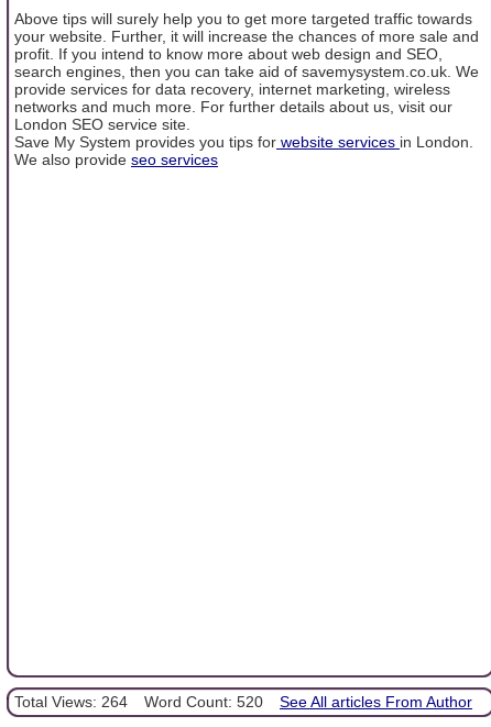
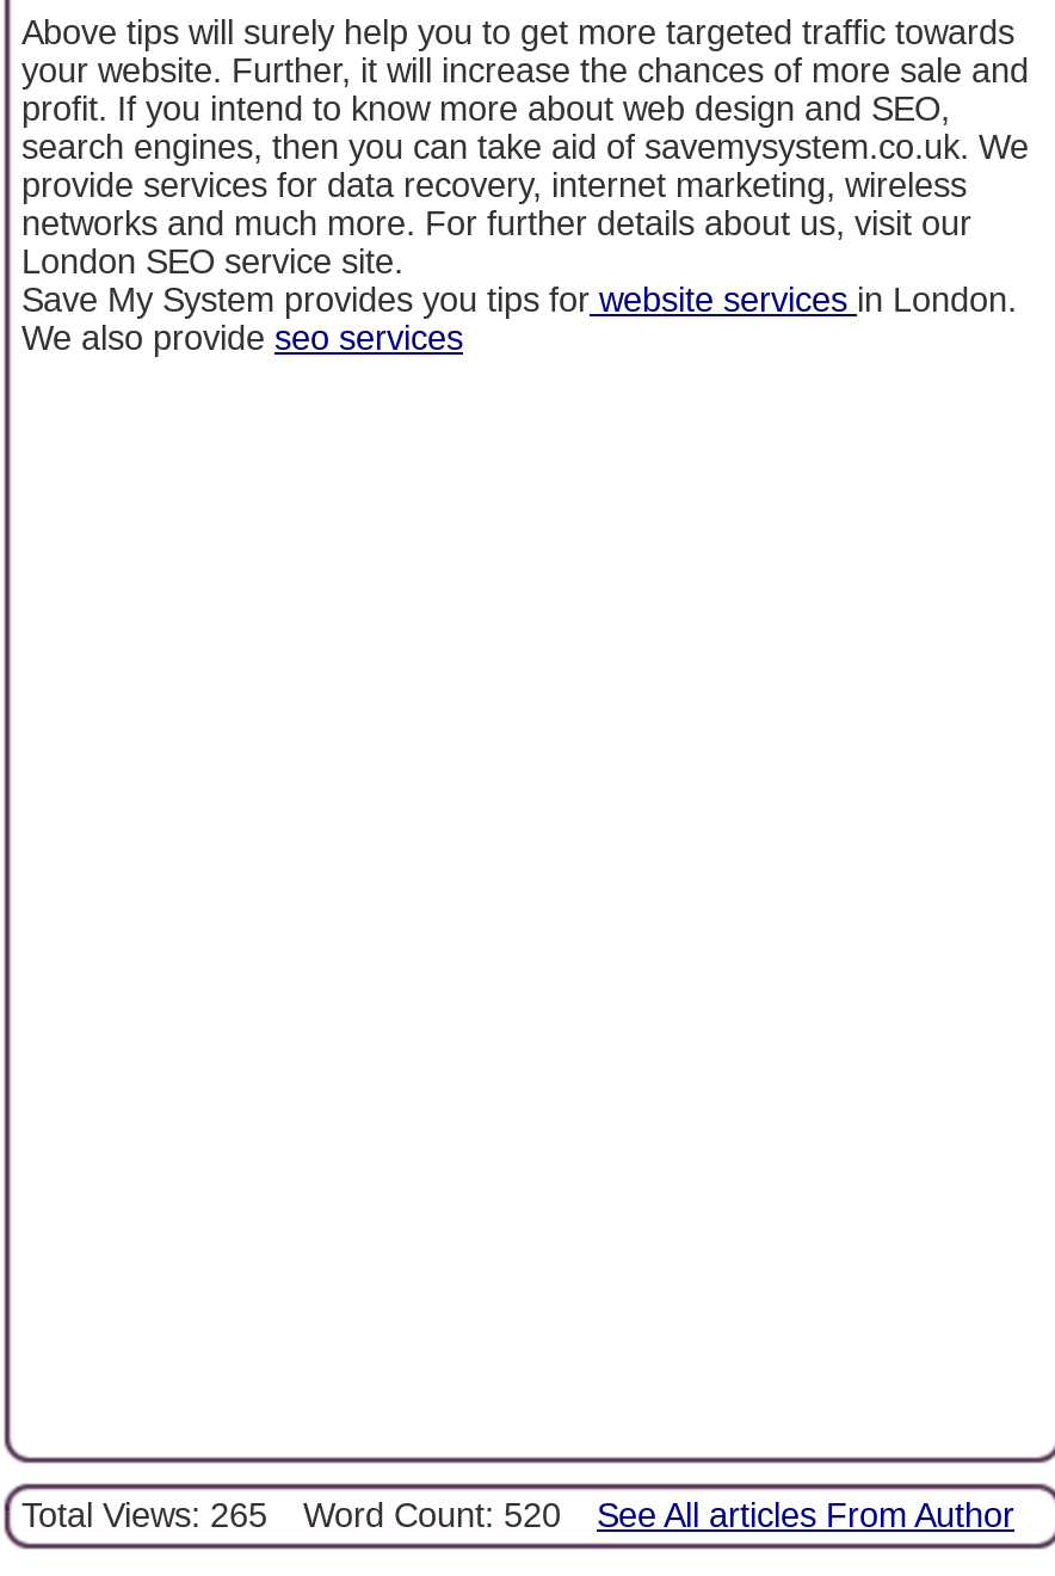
[14,693,472,711] Total Views: 264 Word Count: 520 See All articles From Author -> [21,1496,1014,1535] Total Views: 265 Word Count: 520 See All articles From Author

